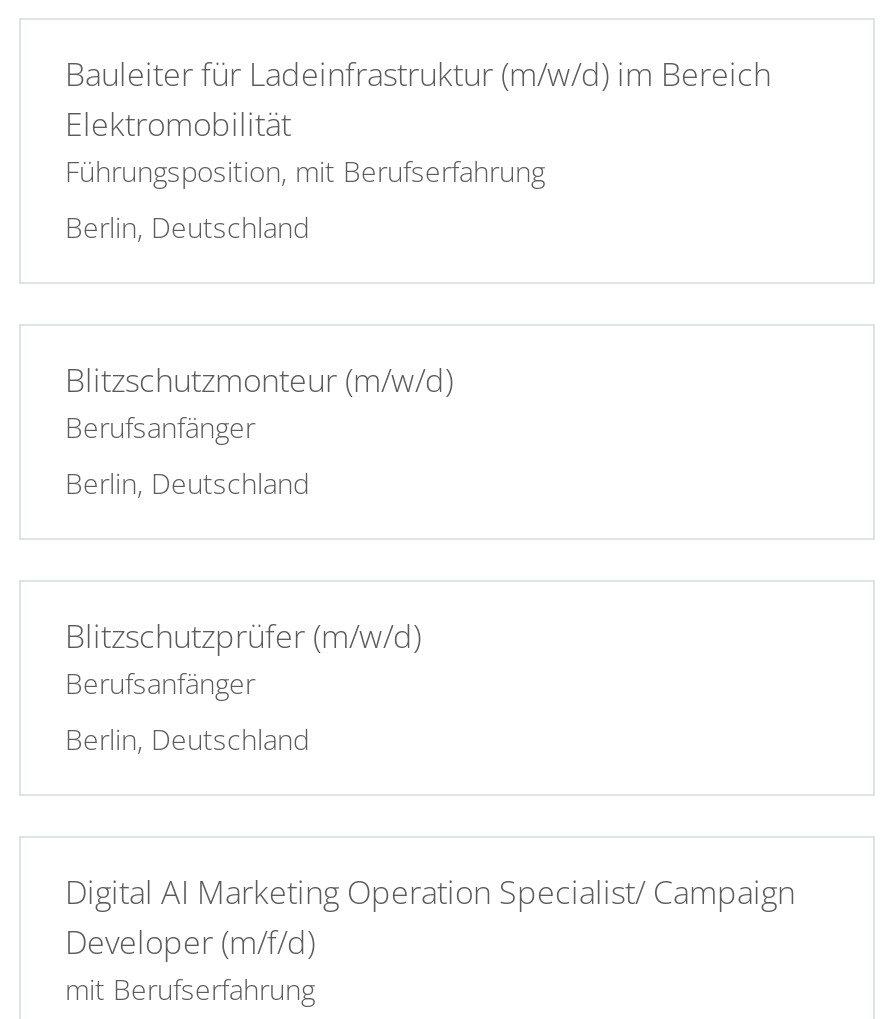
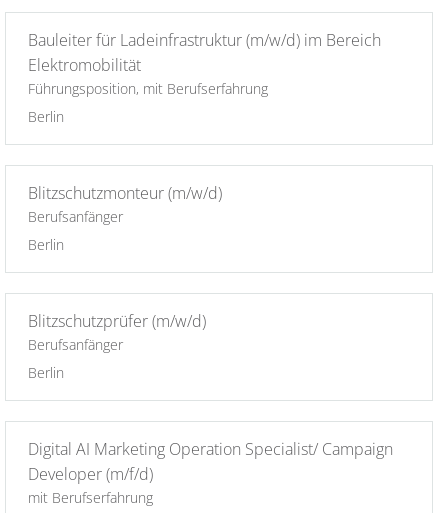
[65,208,309,246] Berlin, Deutschland -> [28,107,64,126] Berlin
[65,464,309,502] Berlin, Deutschland -> [28,235,64,254] Berlin
[65,720,309,758] Berlin, Deutschland -> [28,363,64,382] Berlin

